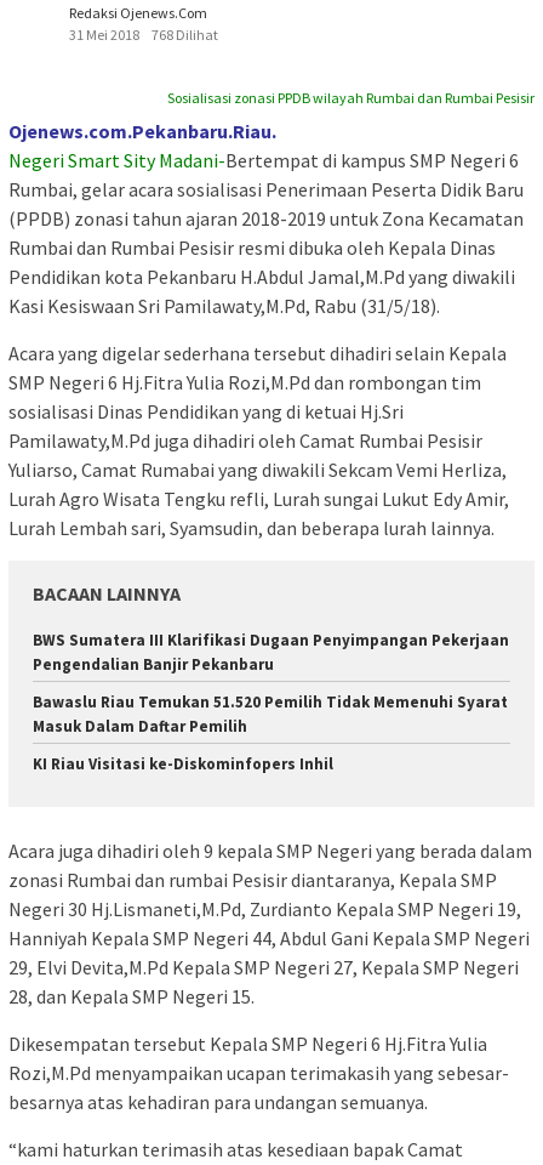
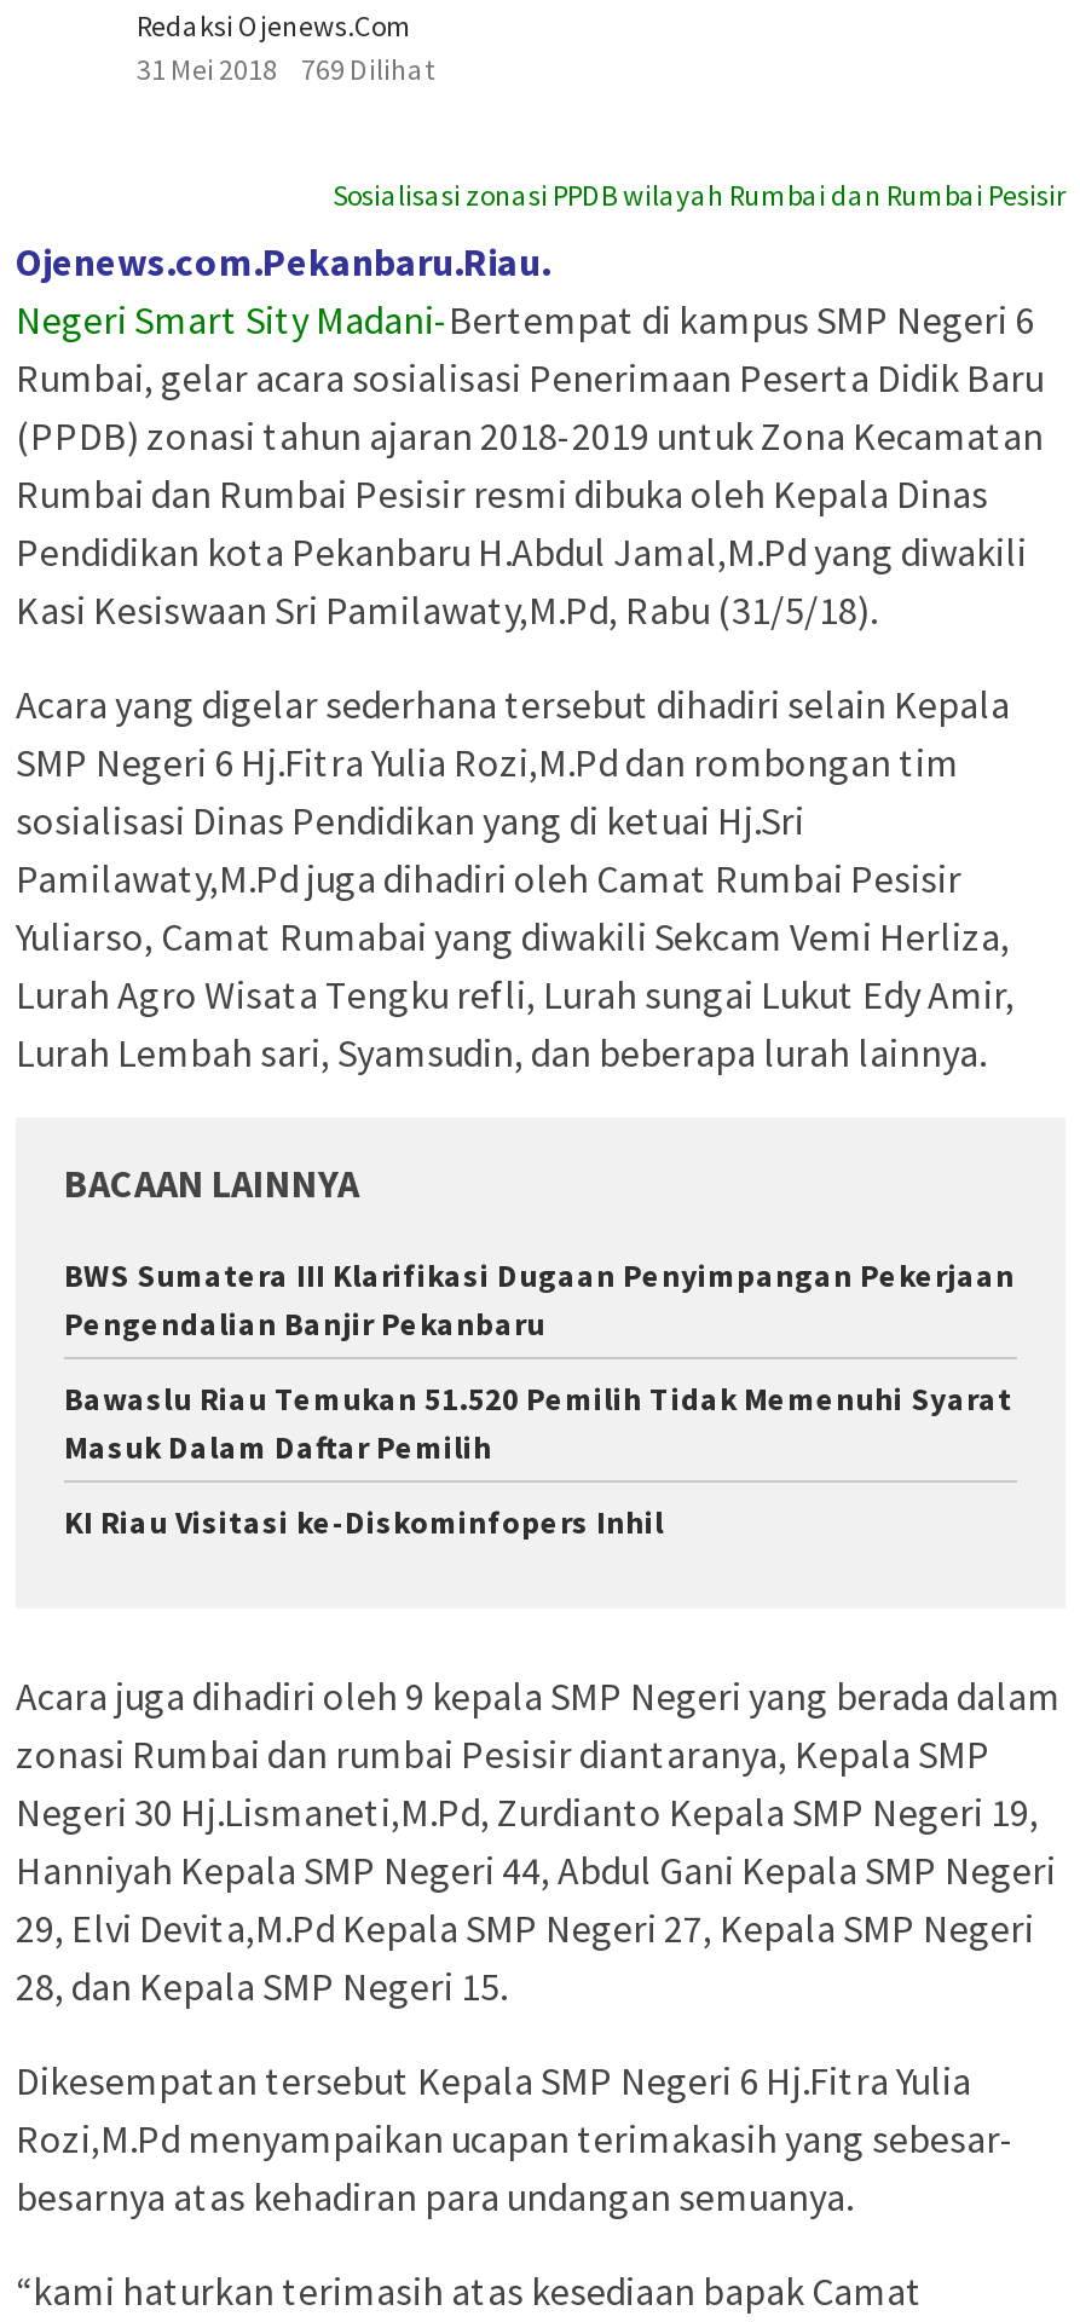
[69,26,218,44] 31 Mei 2018 768 Dilihat -> [137,52,434,88] 31 Mei 2018 769 Dilihat

